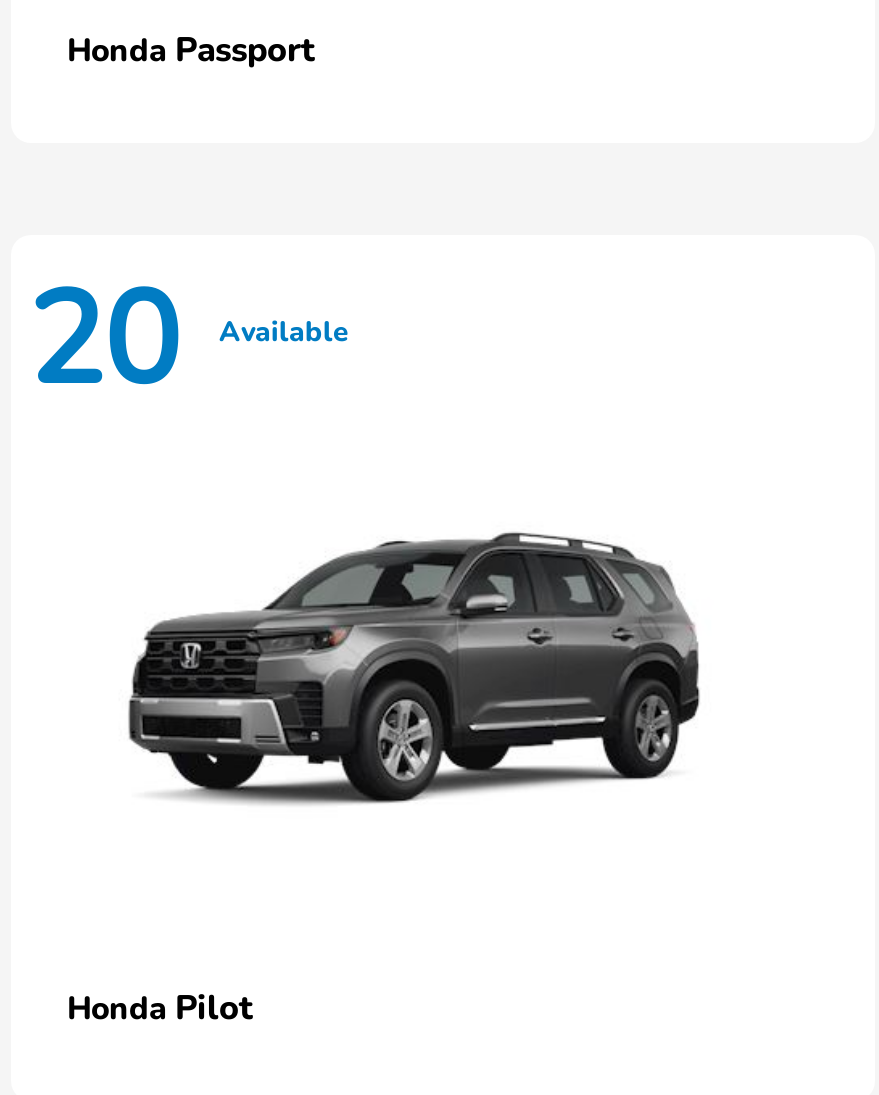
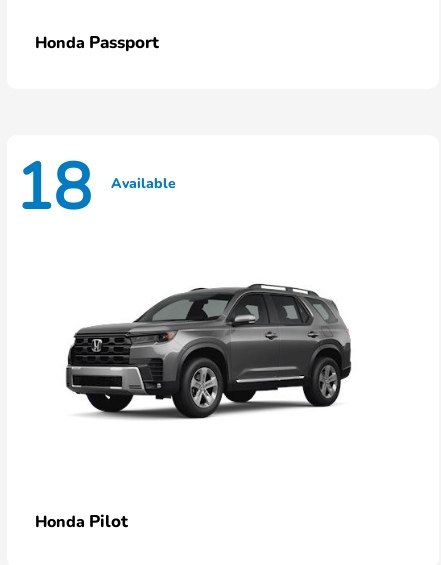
[27,253,349,429] 20 Available -> [15,144,176,232] 18 Available

